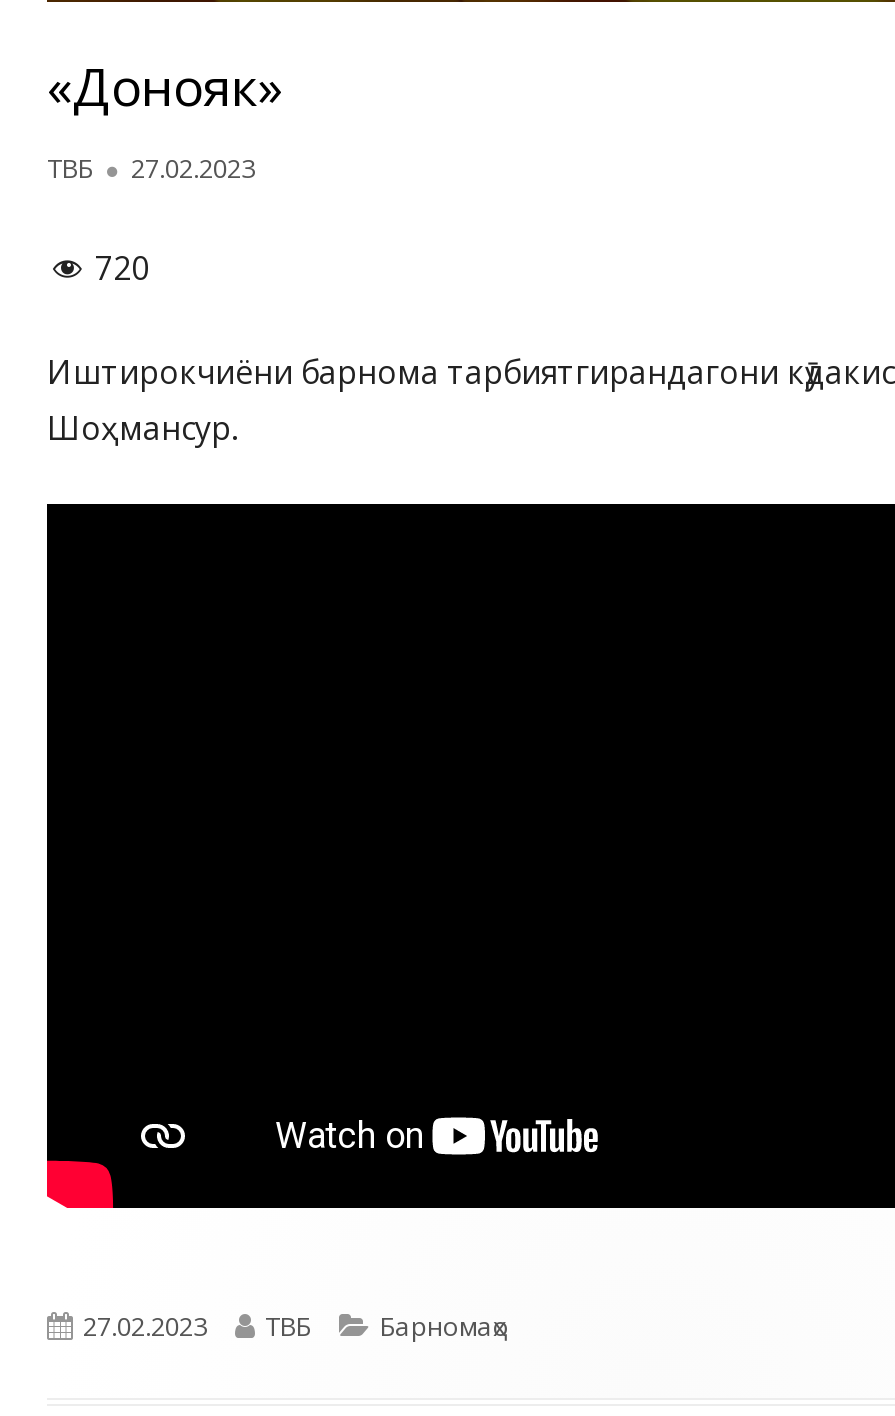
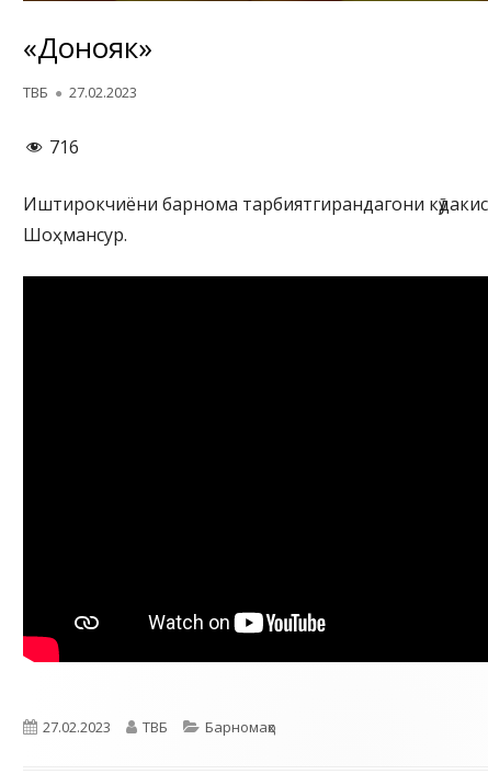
[95,246,149,290] 720 -> [49,135,79,159] 716

